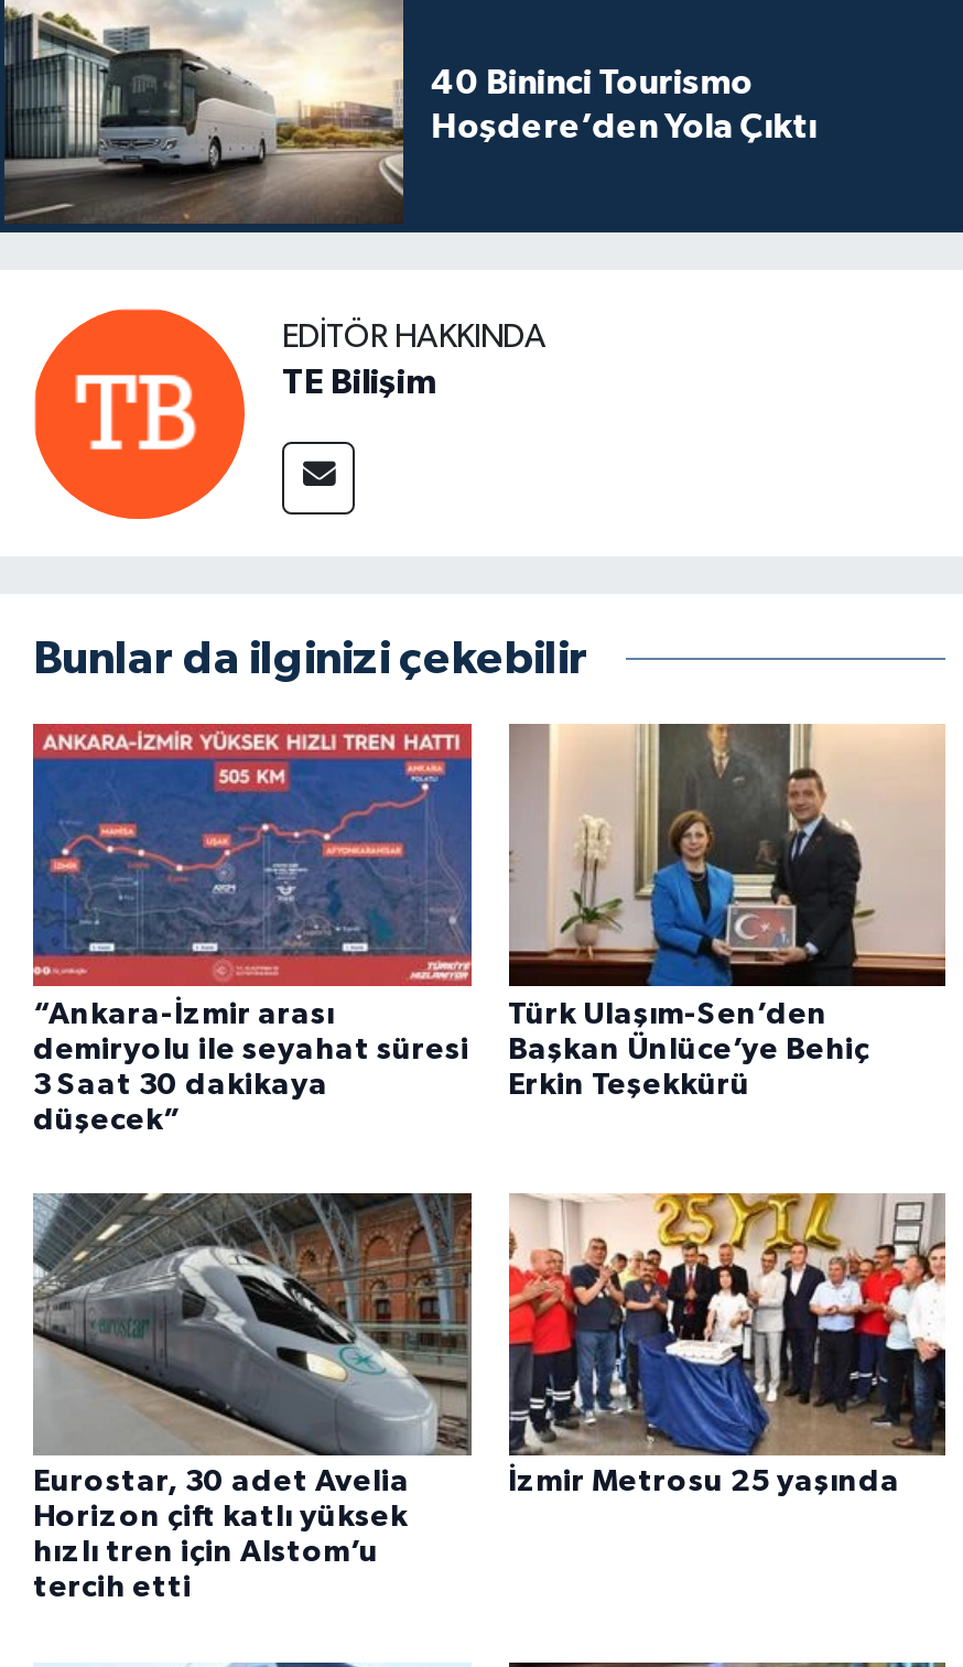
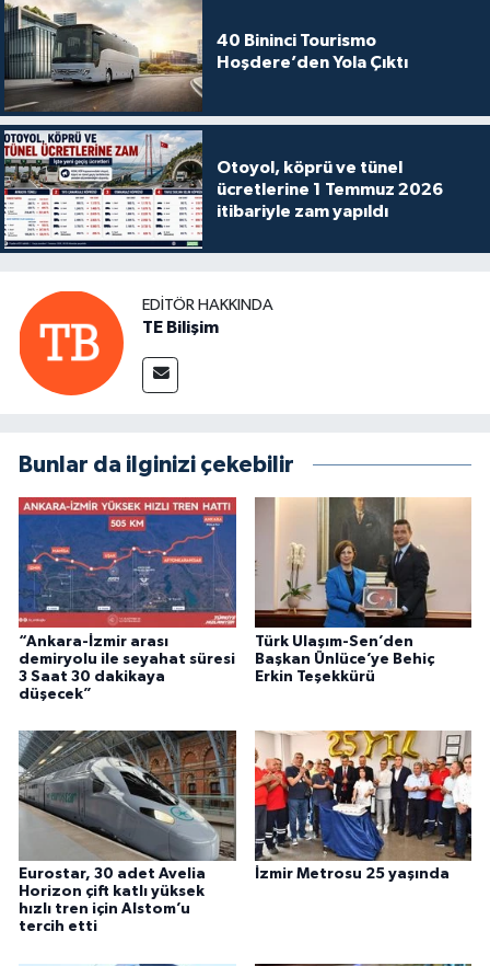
none -> [3,116,487,254] [image] | Otoyol, köprü ve tünel | ücretlerine 1 Temmuz 2026 | itibariyle zam yapıldı

